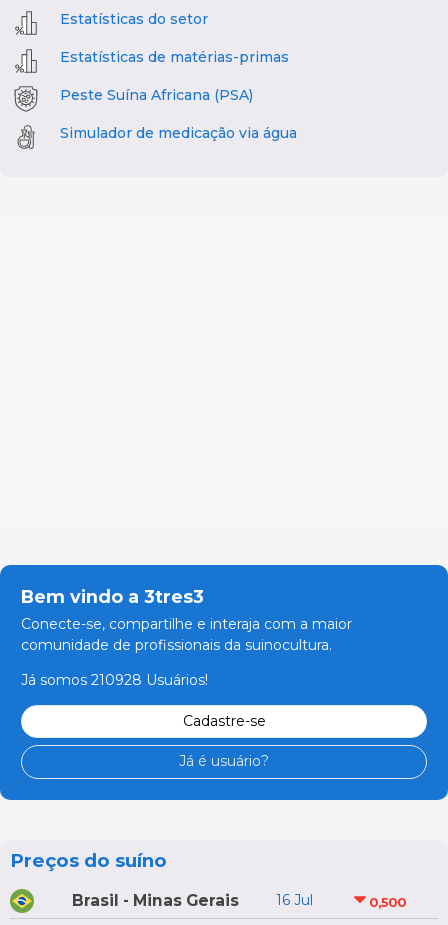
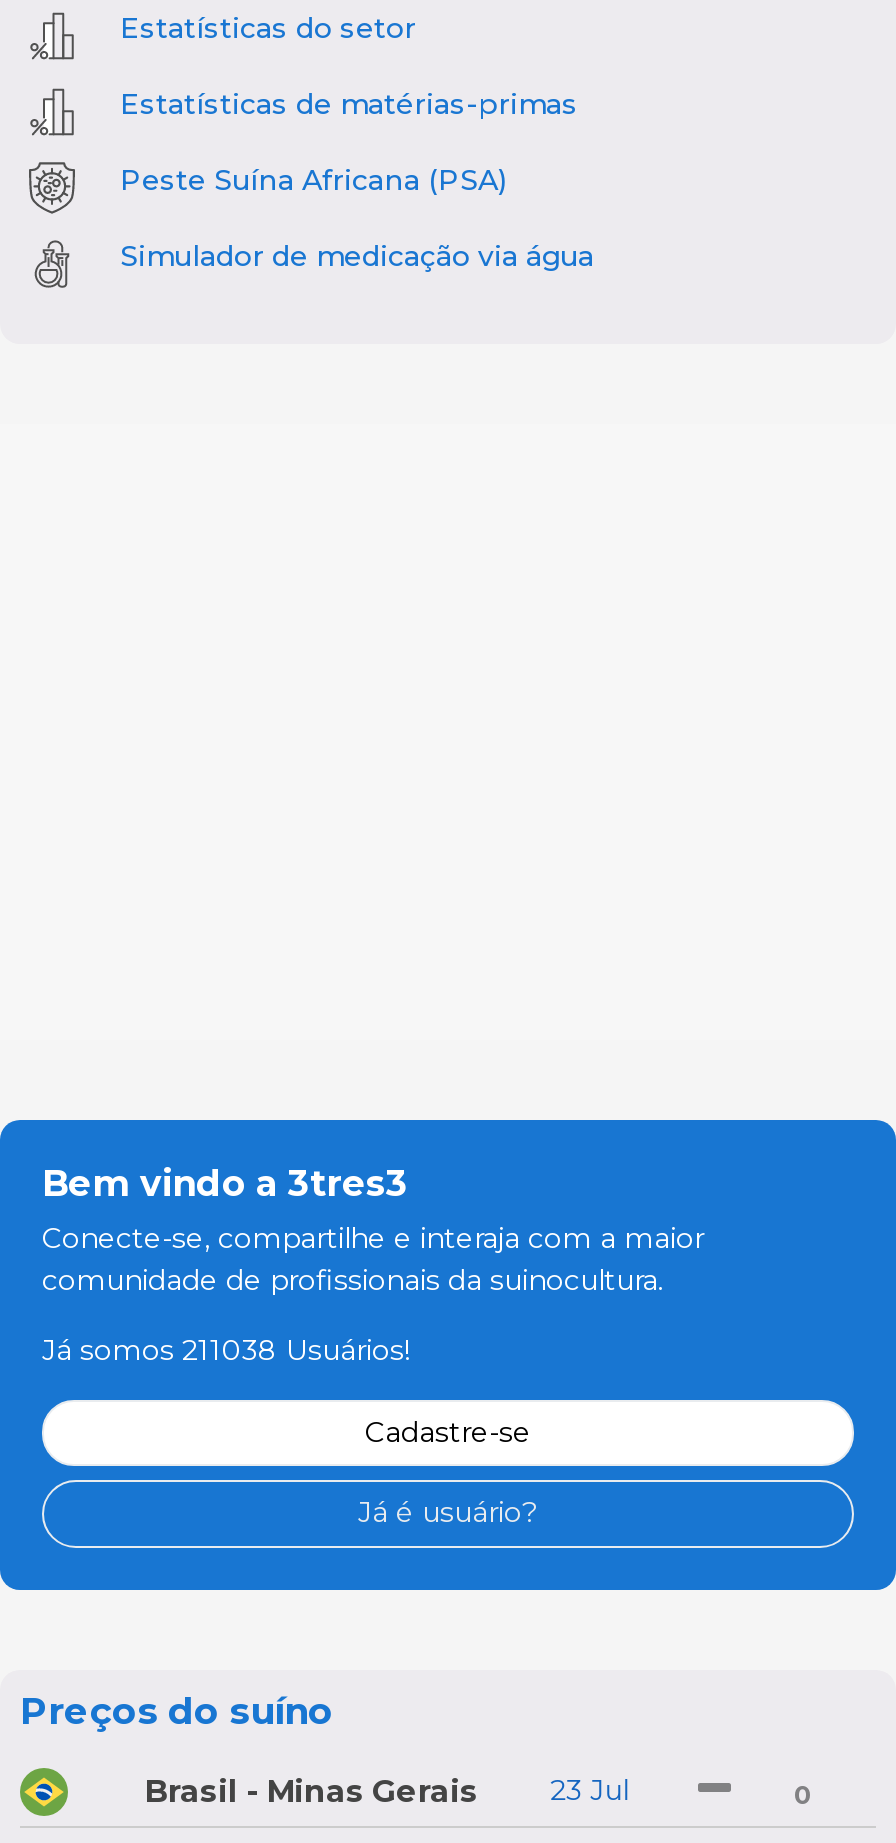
[21,671,208,689] Já somos 210928 Usuários! -> [42,1331,410,1367] Já somos 211038 Usuários!
[276,891,313,909] 16 Jul -> [550,1772,628,1808] 23 Jul
[368,895,405,910] 0,500 -> [794,1779,812,1809] 0

